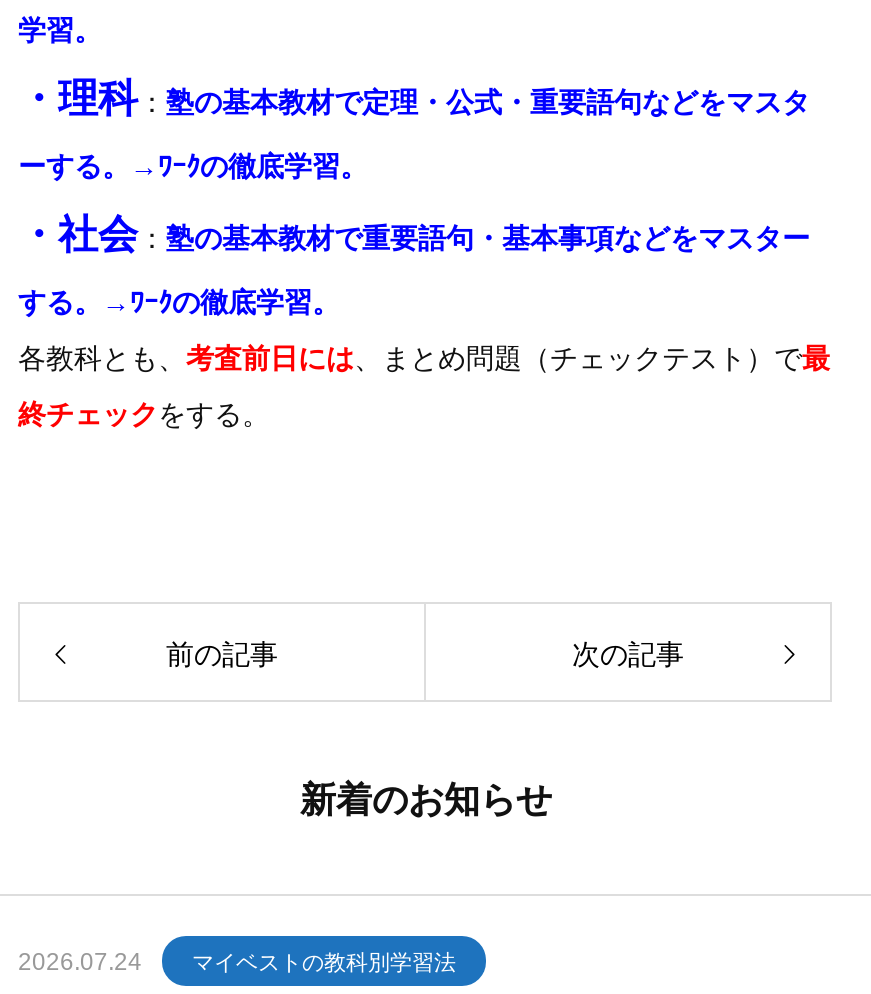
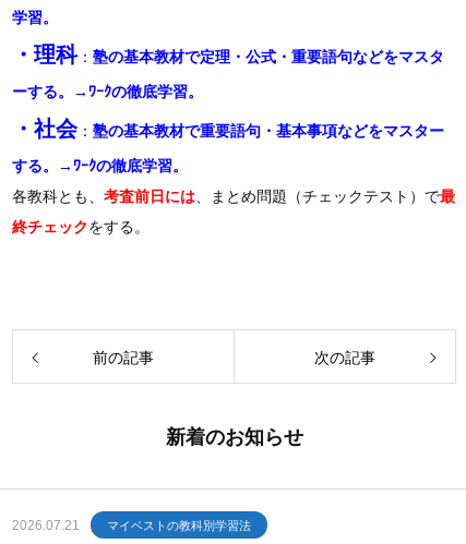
[18,948,142,976] 2026.07.24 -> [12,518,80,533] 2026.07.21

